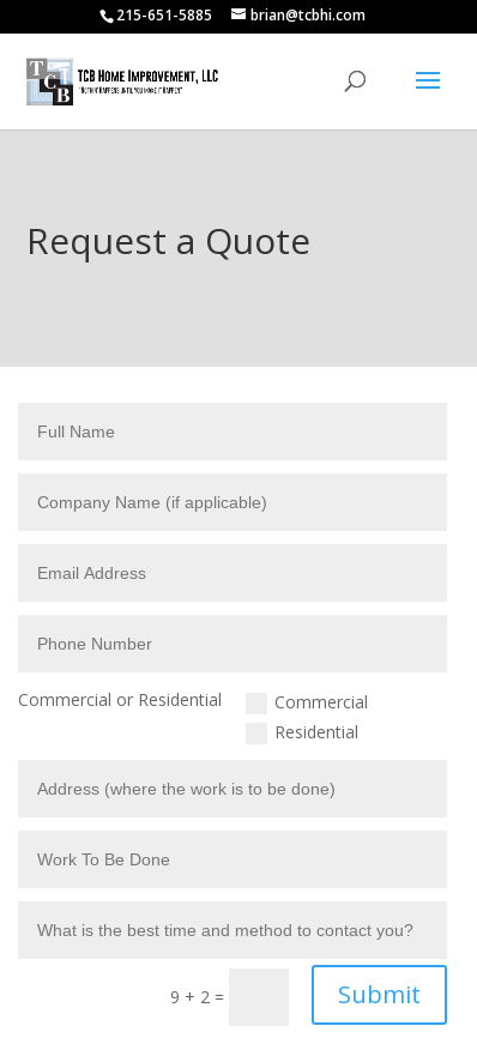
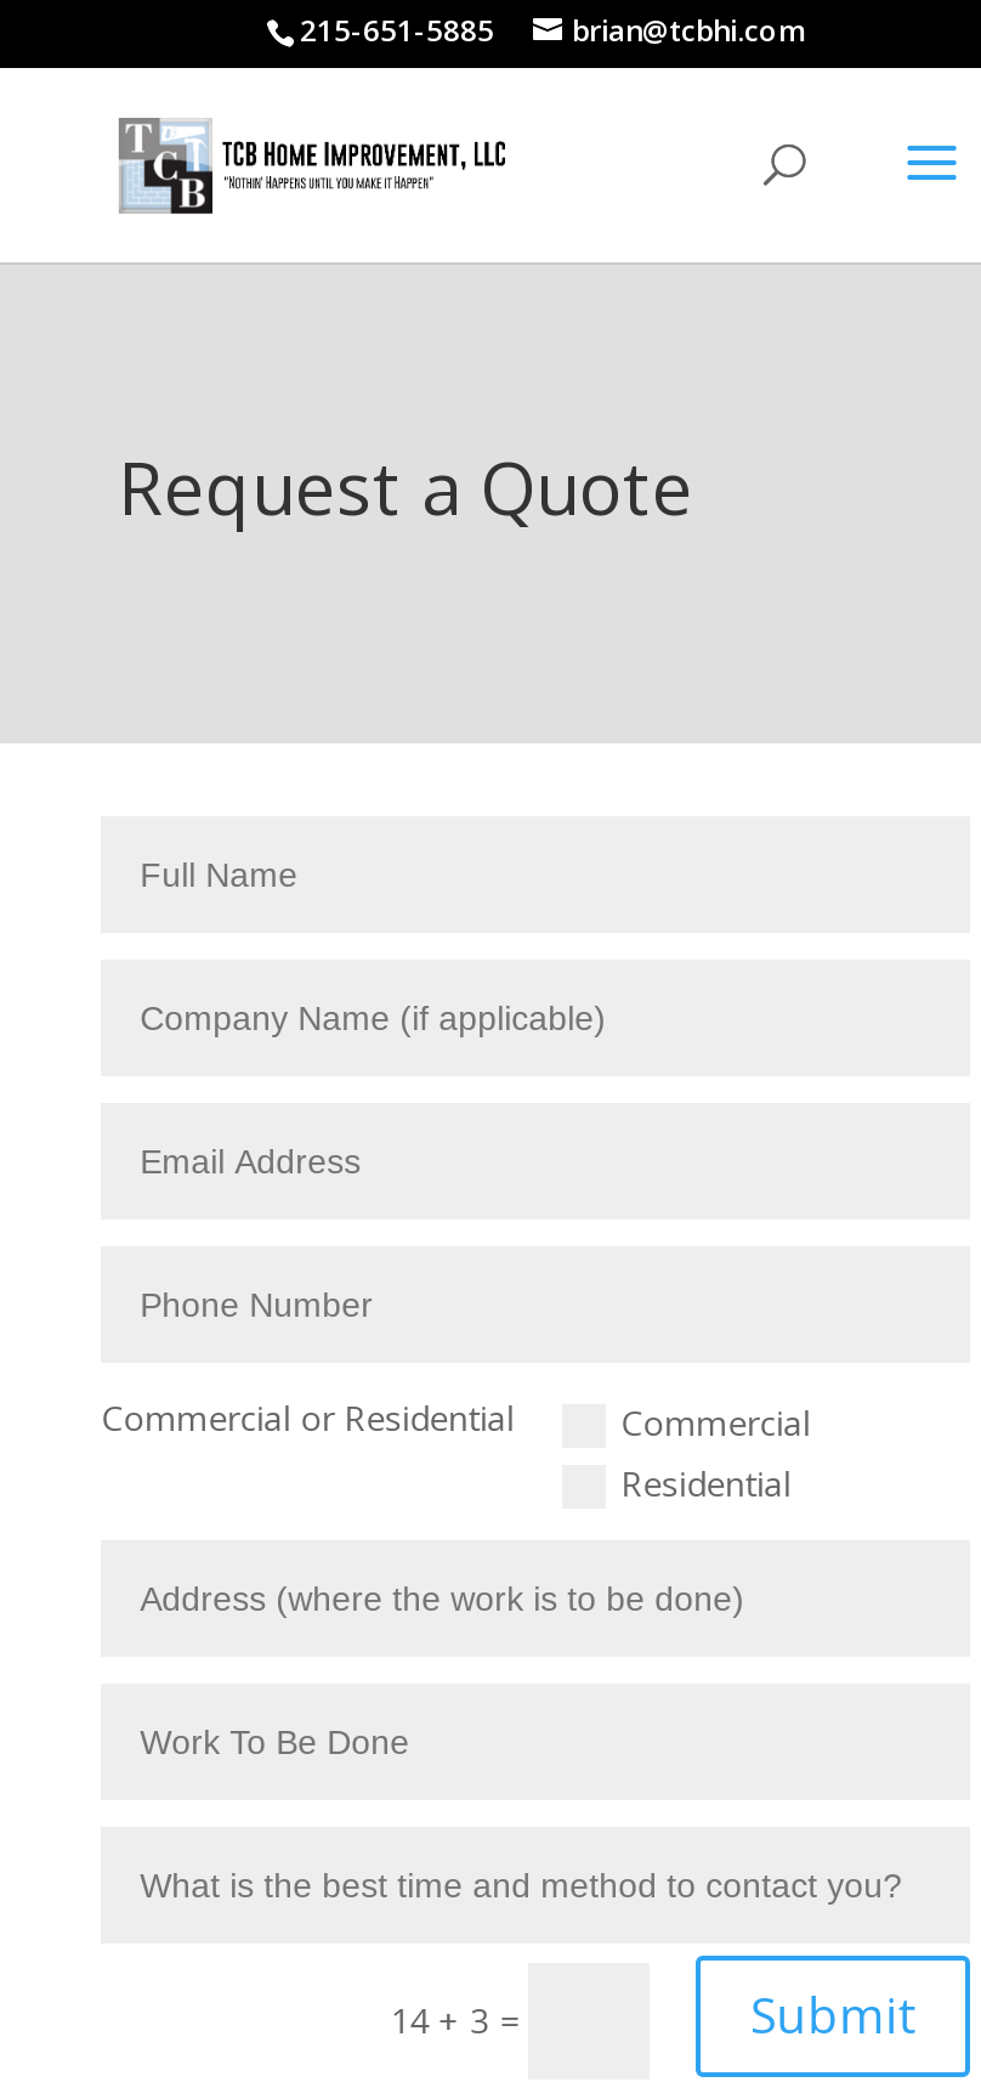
[170,986,229,1008] 9 + 2 = -> [390,1997,529,2044] 14 + 3 =

